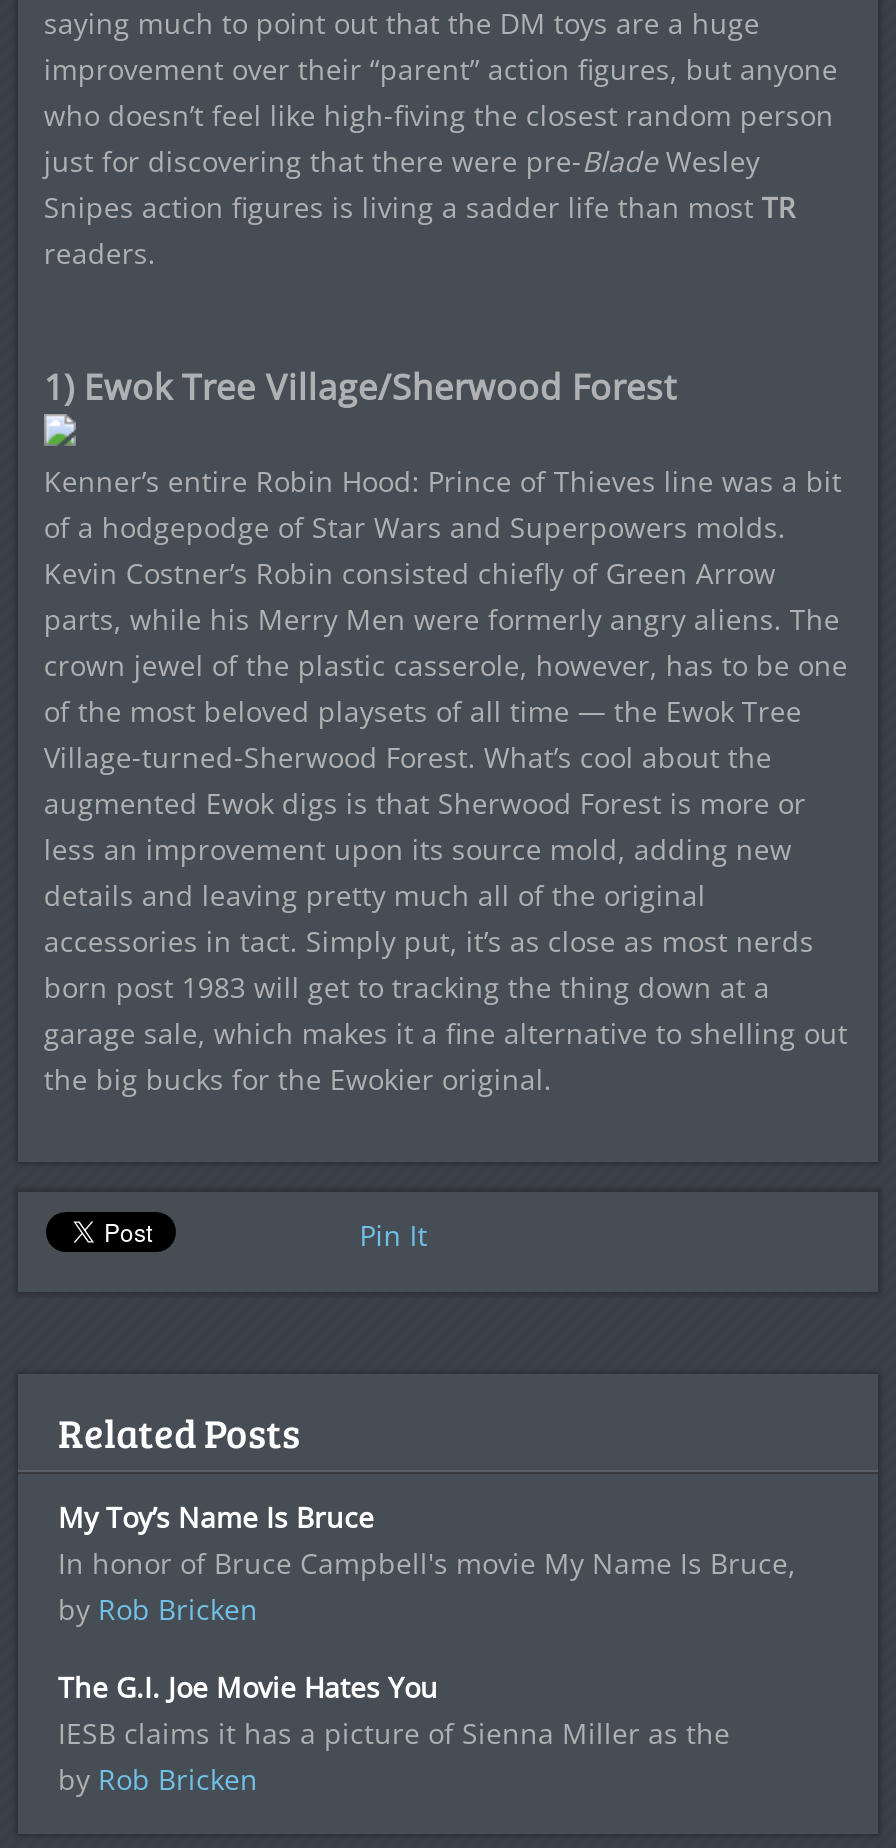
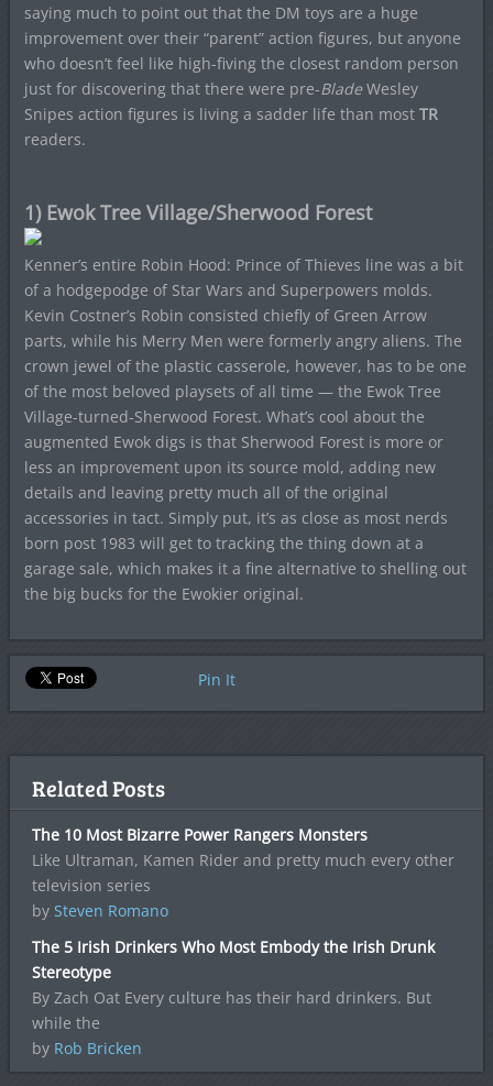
[58,1499,796,1629] My Toy’s Name Is Bruce | In honor of Bruce Campbell's movie My Name Is Bruce, | by Rob Bricken -> [32,825,454,922] The 10 Most Bizarre Power Rangers Monsters | Like Ultraman, Kamen Rider and pretty much every other | television series | by Steven Romano
[58,1669,730,1753] The G.I. Joe Movie Hates You | IESB claims it has a picture of Sienna Miller as the -> [32,937,435,1034] The 5 Irish Drinkers Who Most Embody the Irish Drunk | Stereotype | By Zach Oat Every culture has their hard drinkers. But | while the

